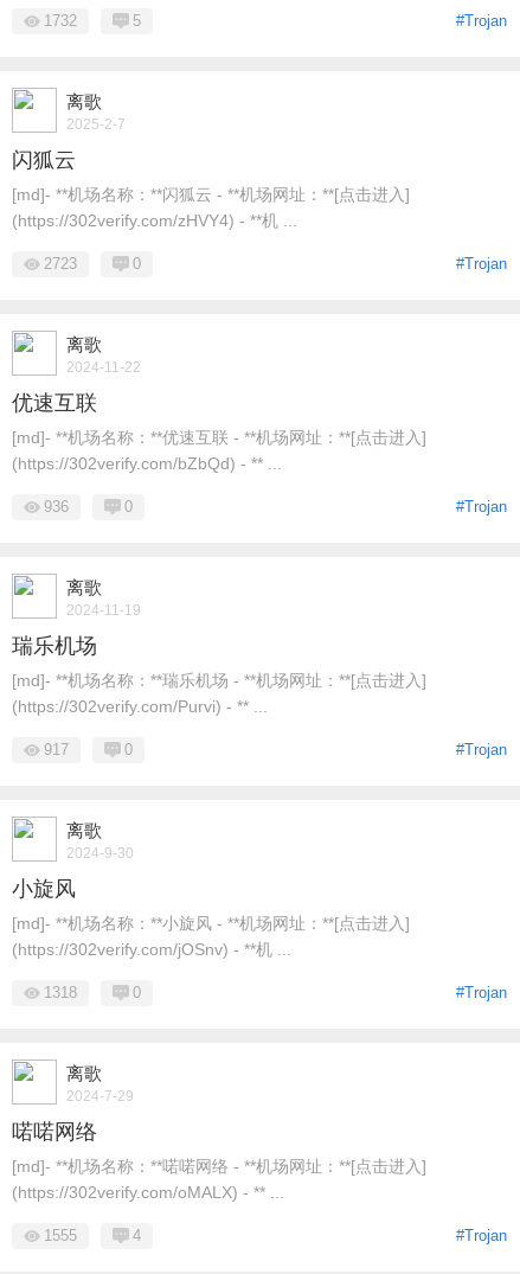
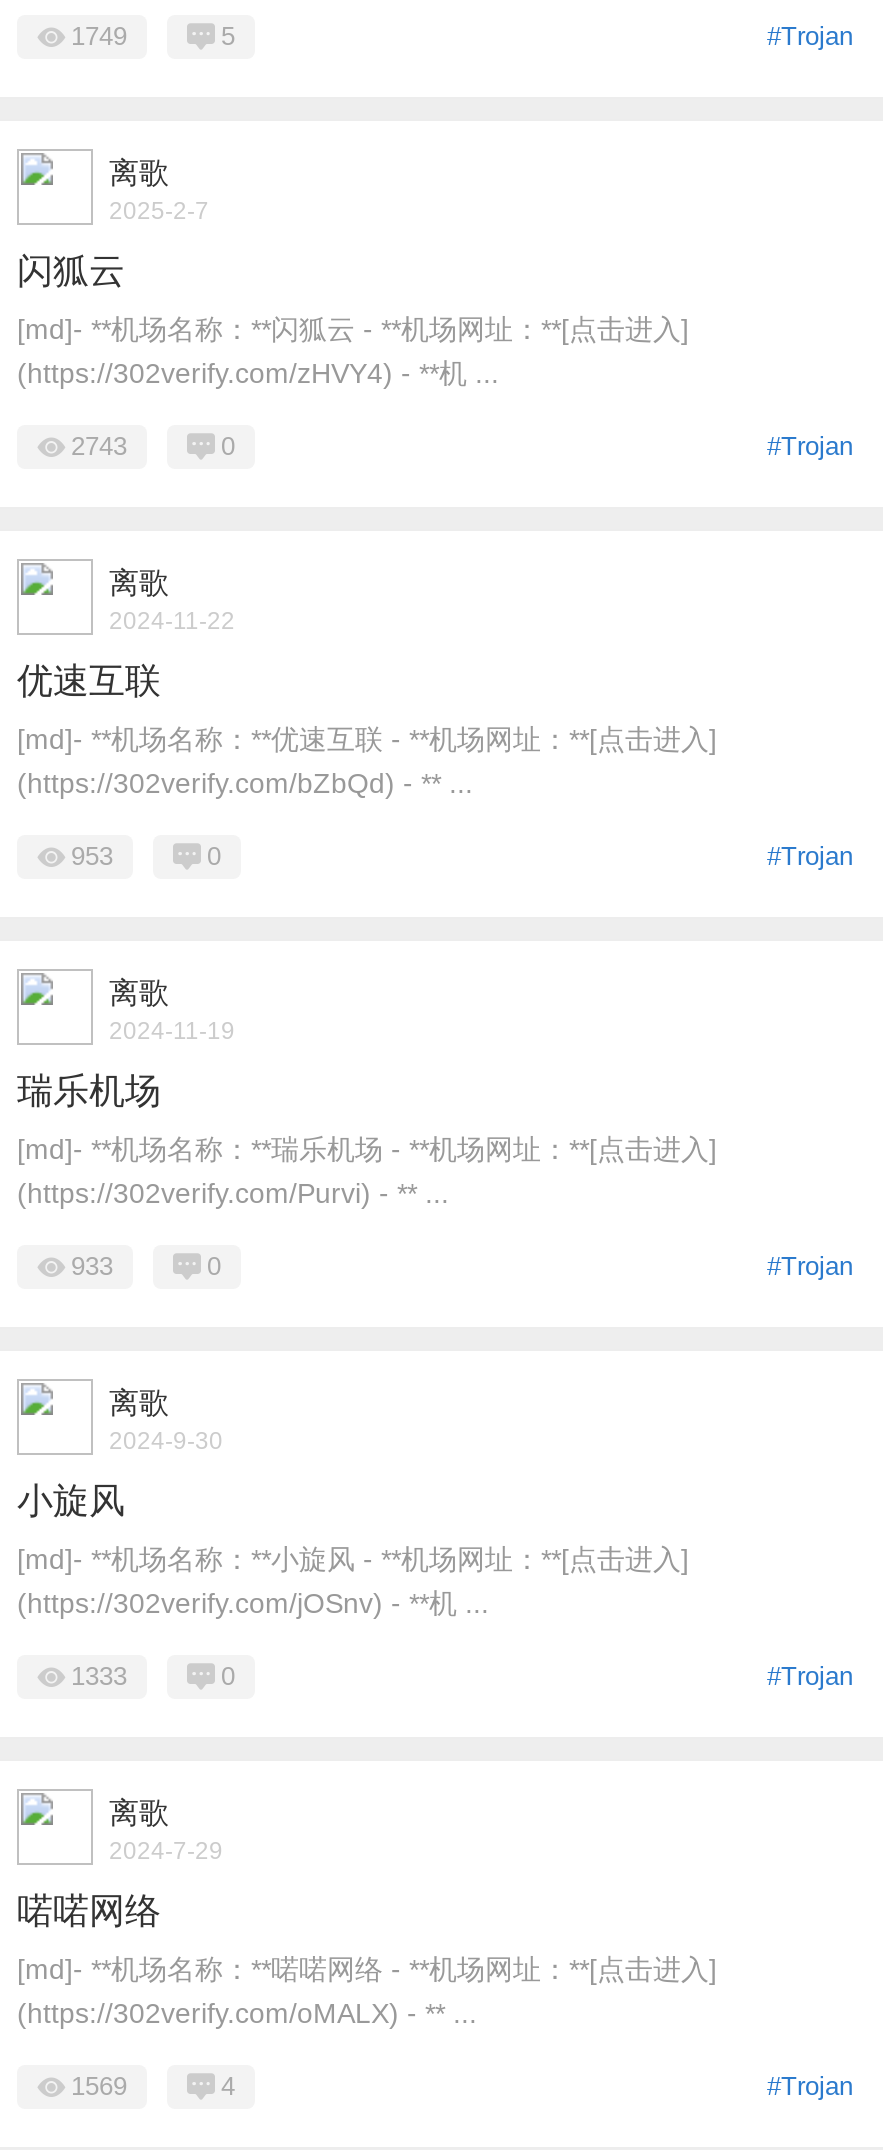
[44,12,77,30] 1732 -> [71,21,127,51] 1749
[44,255,77,272] 2723 -> [71,431,127,461] 2743
[44,498,69,515] 936 -> [71,841,113,871] 953
[44,741,69,758] 917 -> [71,1251,113,1281] 933
[44,984,77,1001] 1318 -> [71,1661,127,1691] 1333
[44,1226,77,1244] 1555 -> [71,2071,127,2101] 1569

